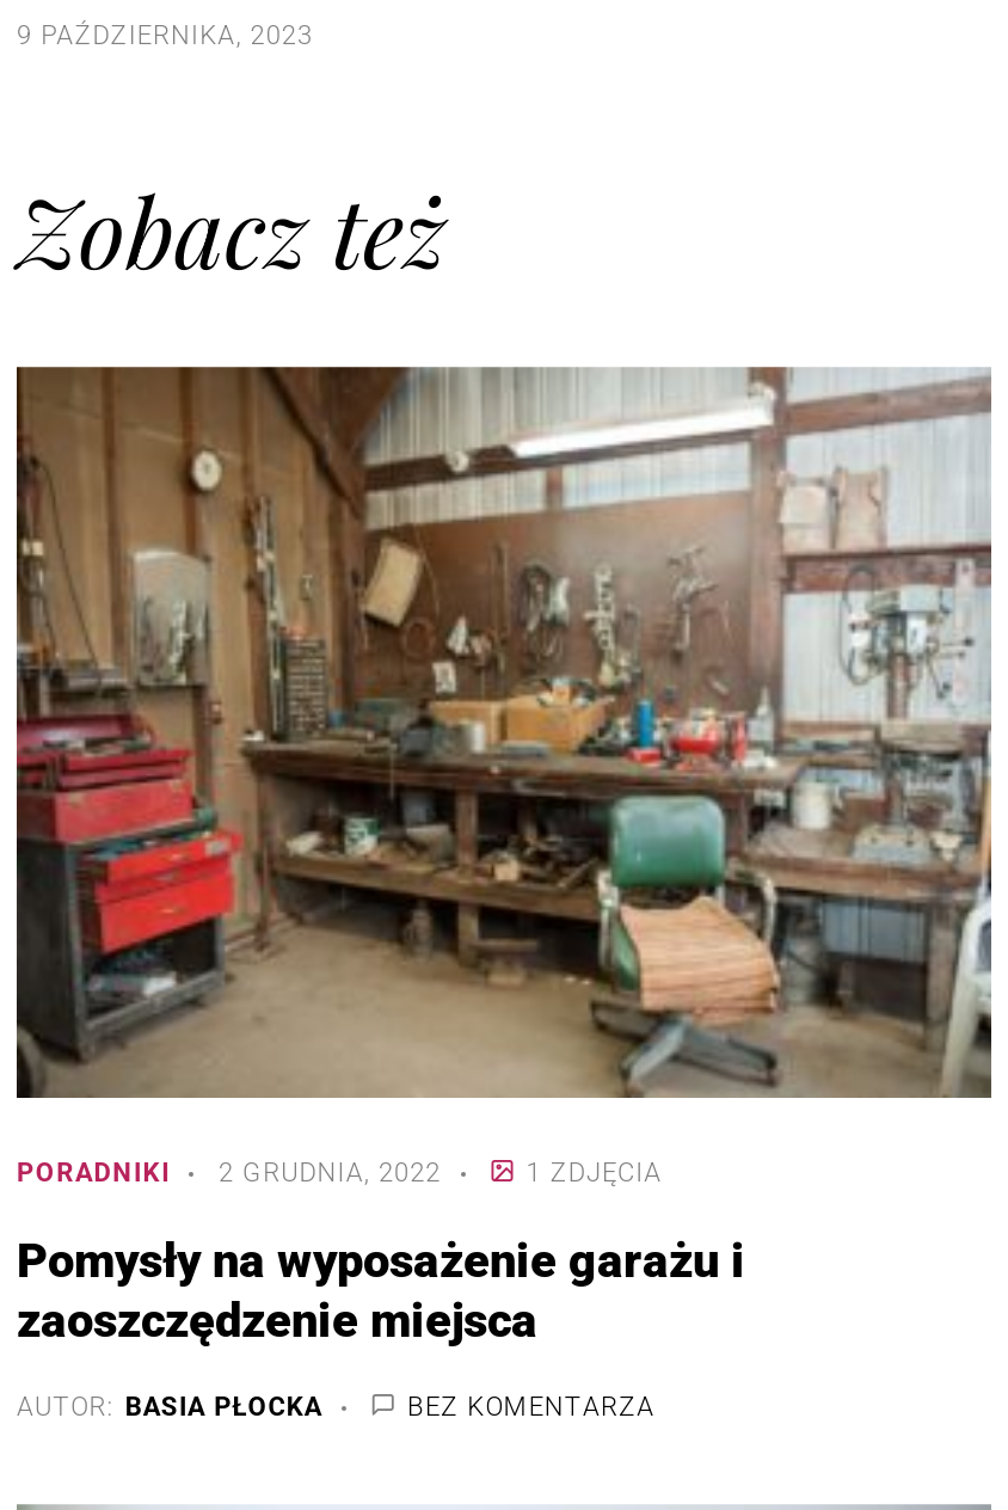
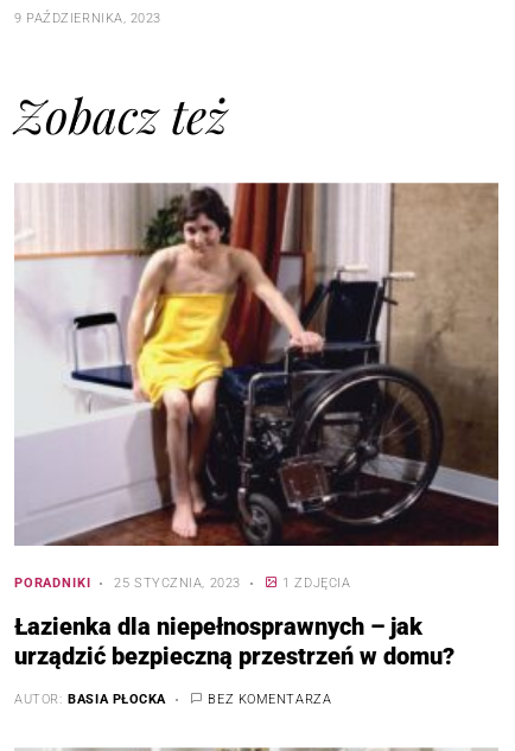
[14,364,994,1189] [image] | PORADNIKI 2 GRUDNIA, 2022 -> [14,183,500,591] [image] | PORADNIKI 25 STYCZNIA, 2023
[17,1232,745,1349] Pomysły na wyposażenie garażu i | zaoszczędzenie miejsca -> [14,612,454,671] Łazienka dla niepełnosprawnych – jak | urządzić bezpieczną przestrzeń w domu?

